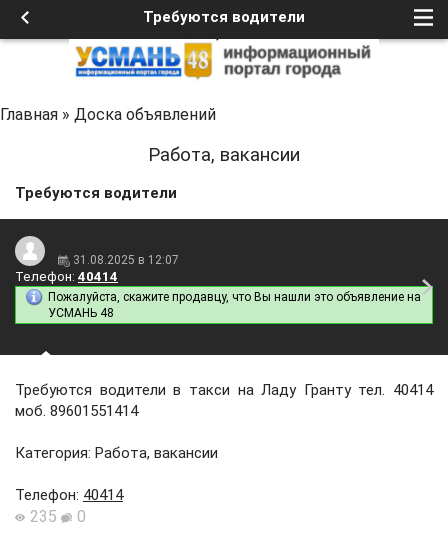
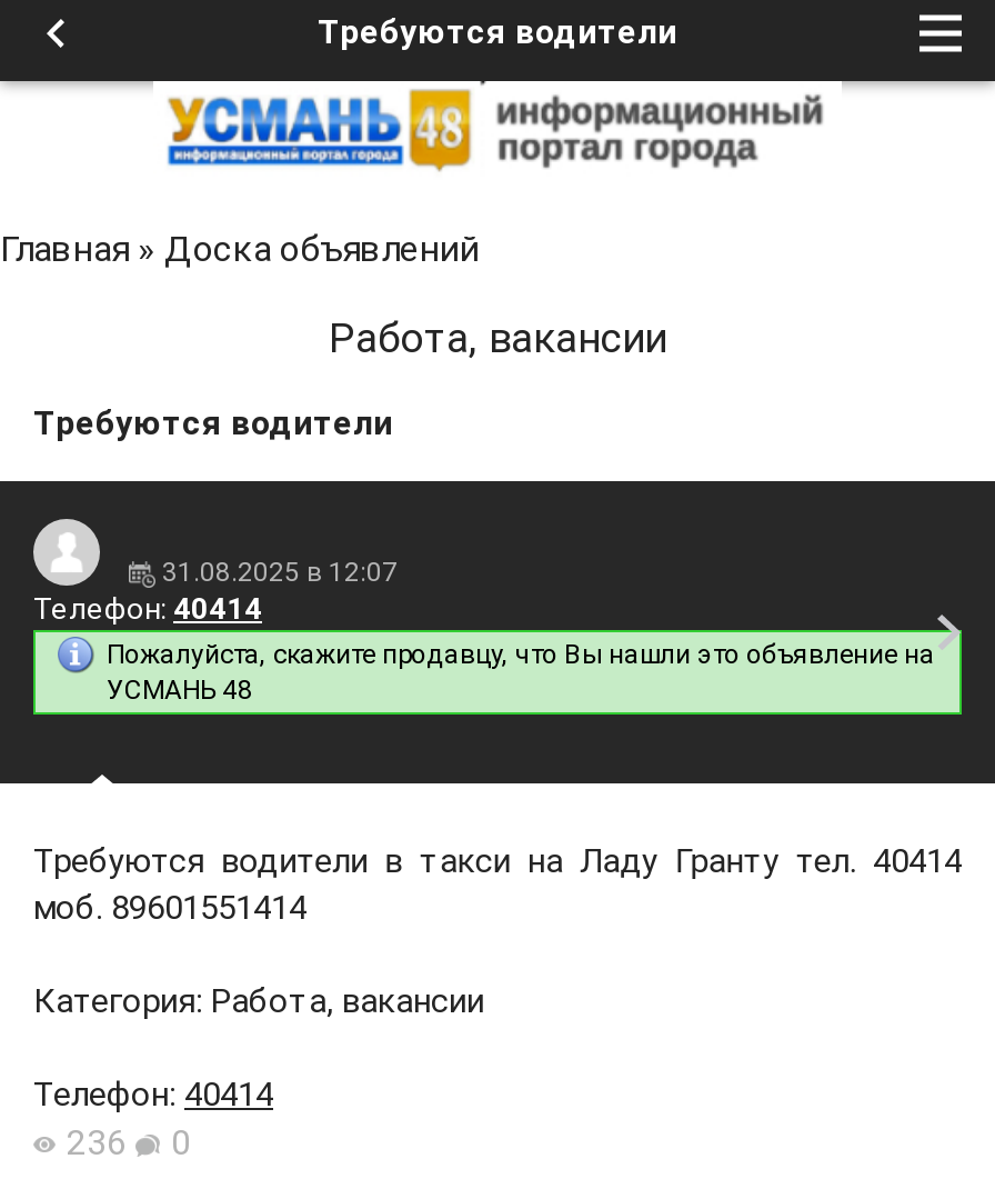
[30,507,86,526] 235 0 -> [67,1121,191,1163] 236 0

